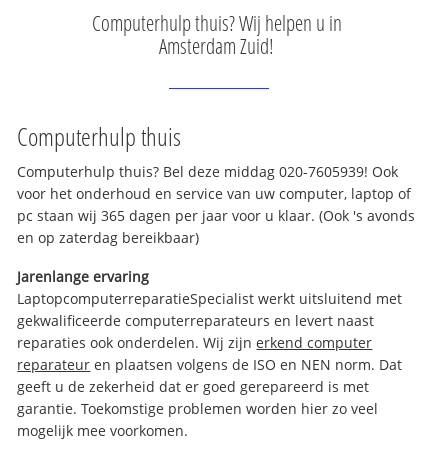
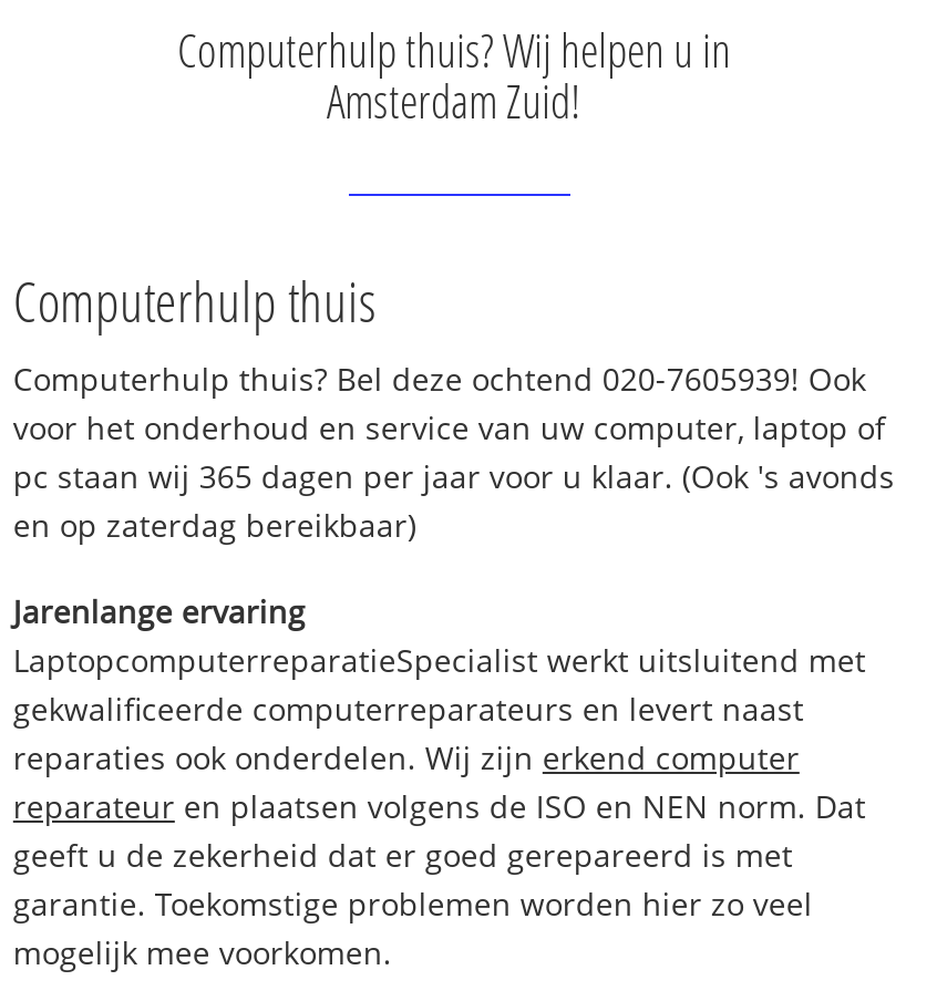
[17,162,398,181] Computerhulp thuis? Bel deze middag 020-7605939! Ook -> [13,358,866,400] Computerhulp thuis? Bel deze ochtend 020-7605939! Ook

